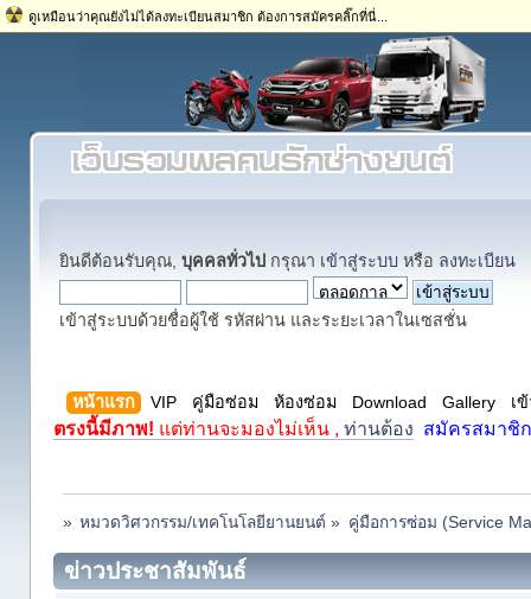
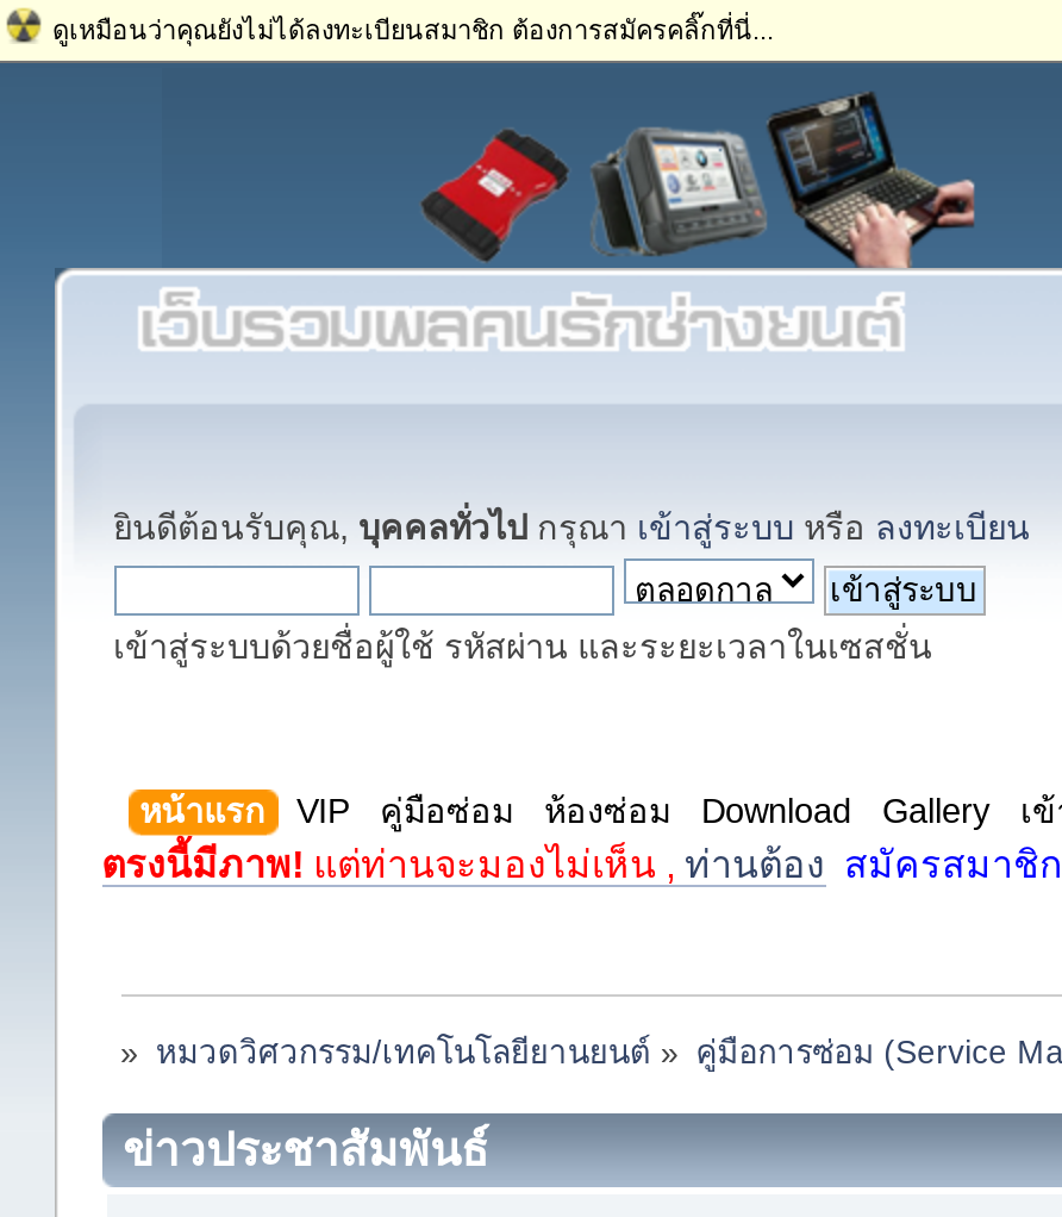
[184,36,486,133] [image] -> [371,65,976,270] [image]

